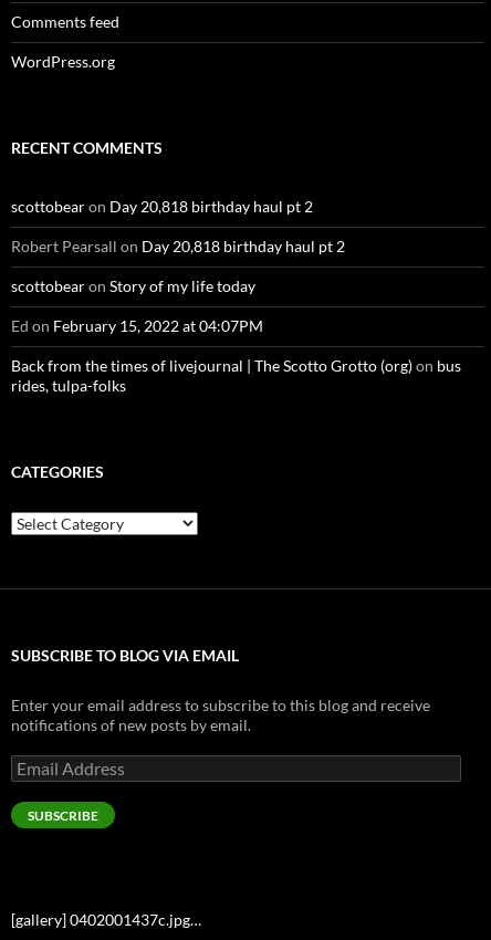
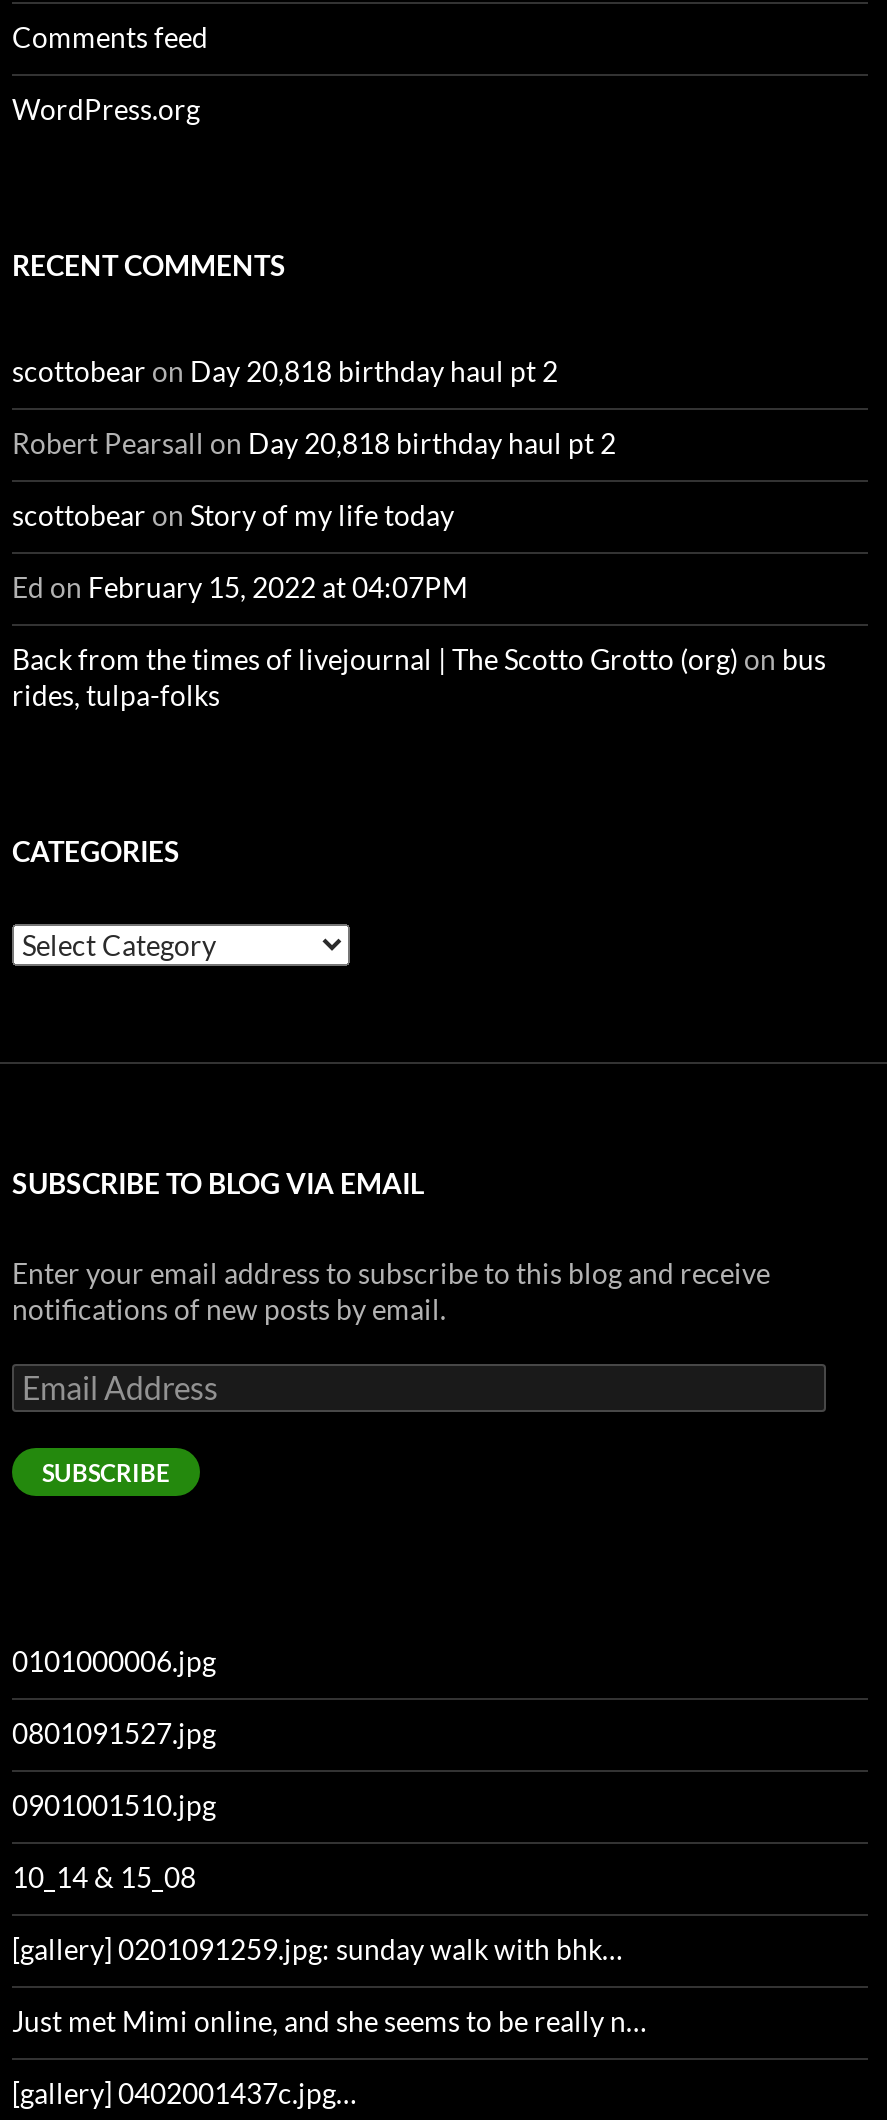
none -> [12,1644,646,2038] 0101000006.jpg | 0801091527.jpg | 0901001510.jpg | 10_14 & 15_08 | [gallery] 0201091259.jpg: sunday walk with bhk… | Just met Mimi online, and she seems to be really n…

